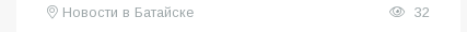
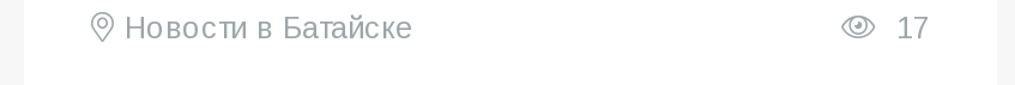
[410,5,430,20] 32 -> [887,11,930,45] 17

